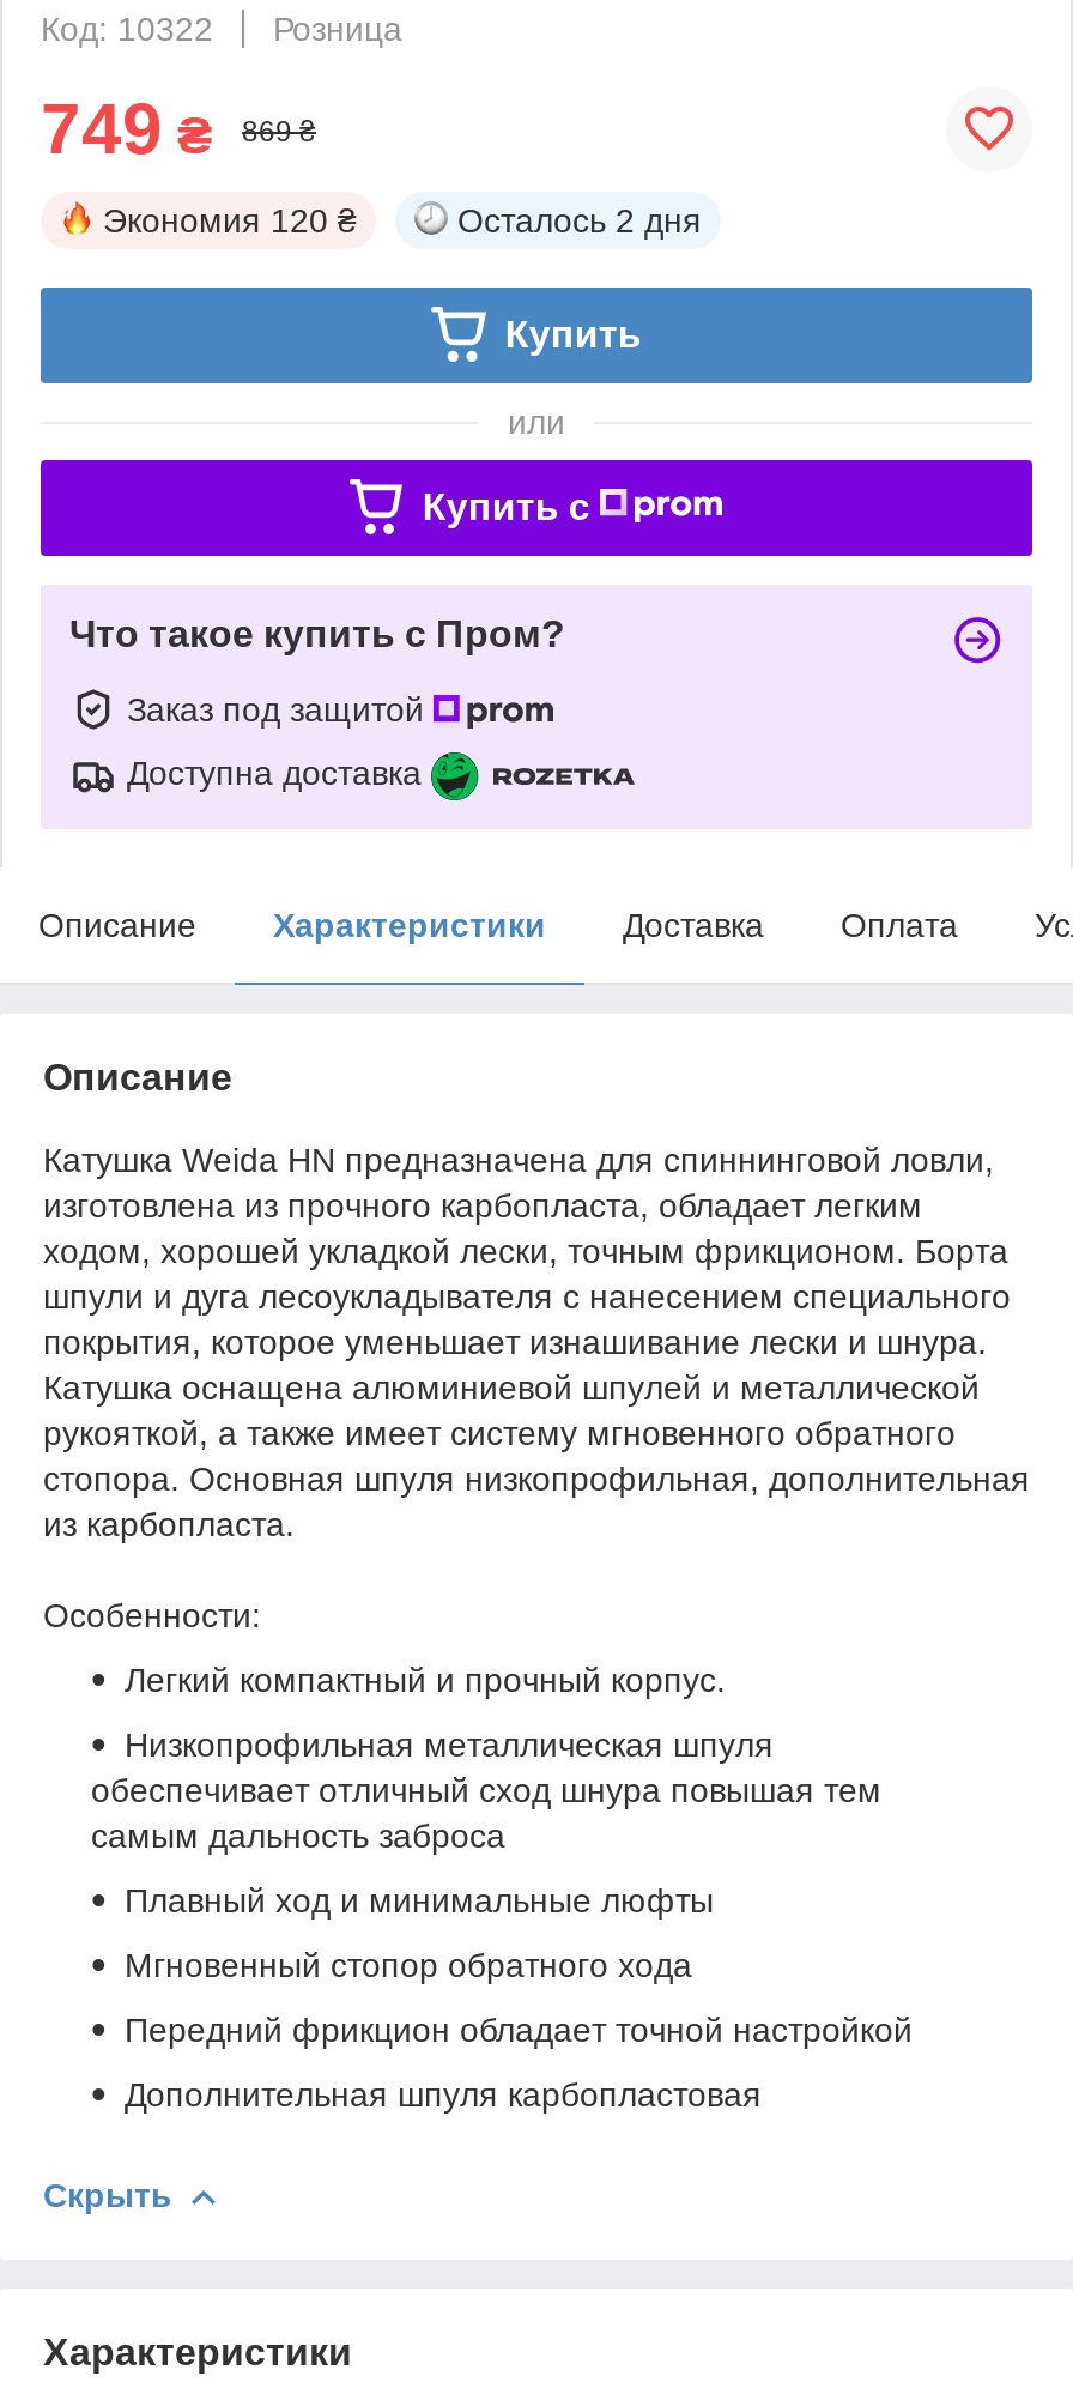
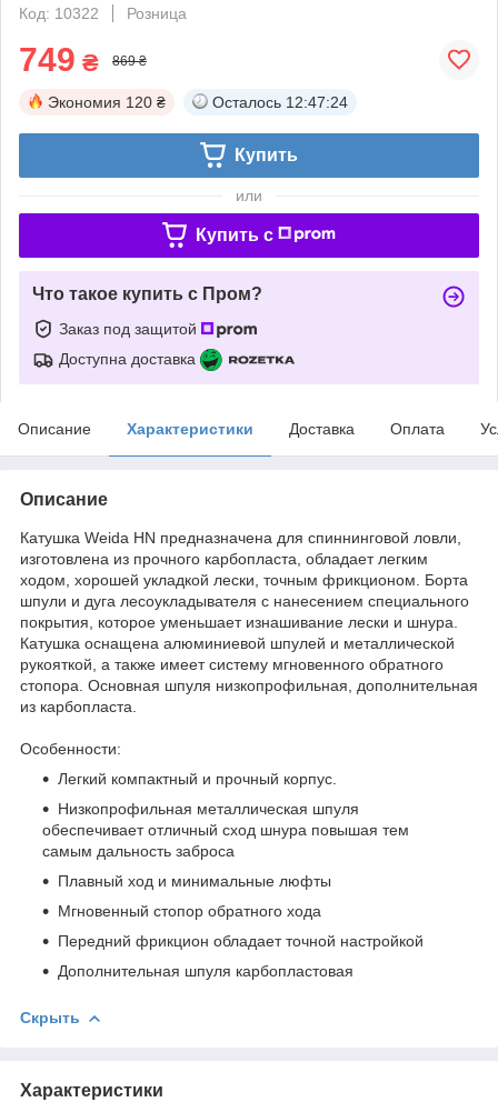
[457,201,702,239] Осталось 2 дня -> [212,93,348,111] Осталось 12:47:24

